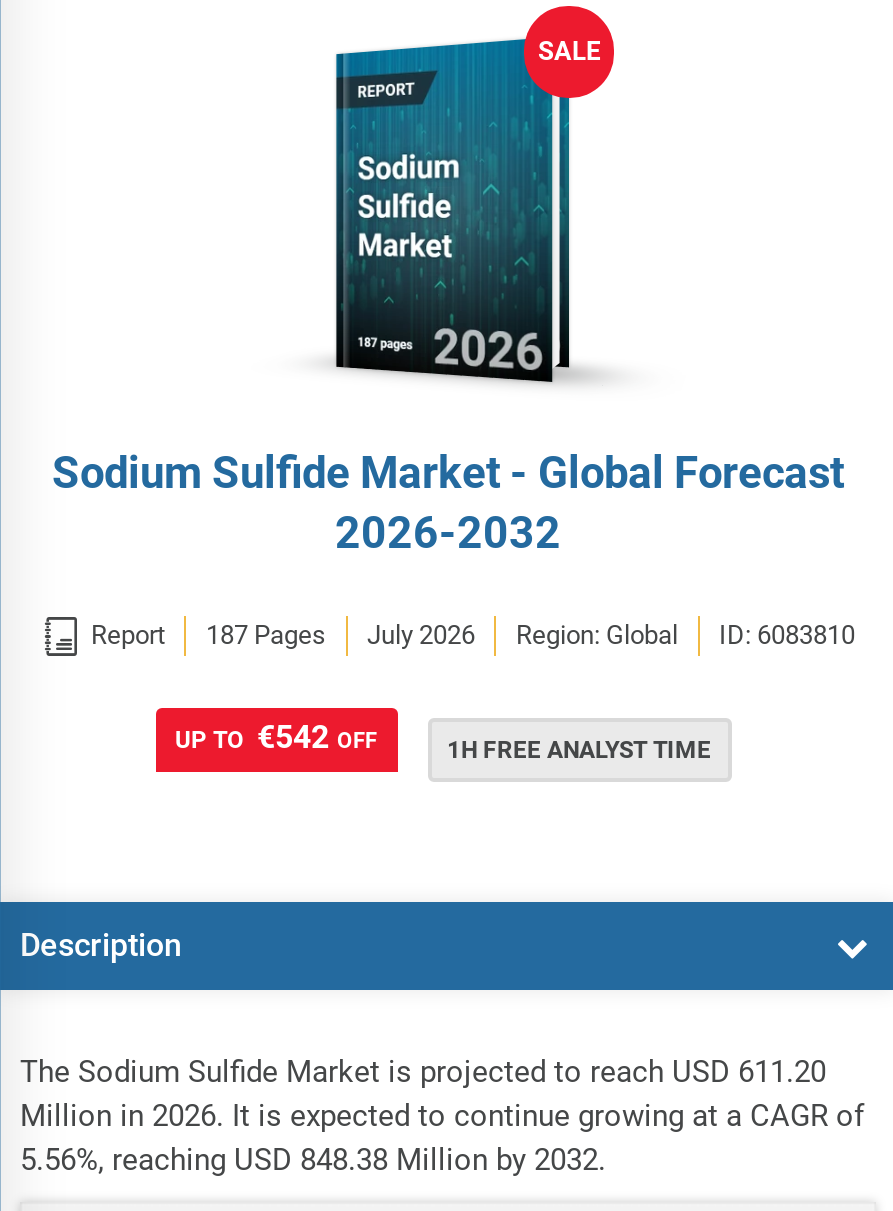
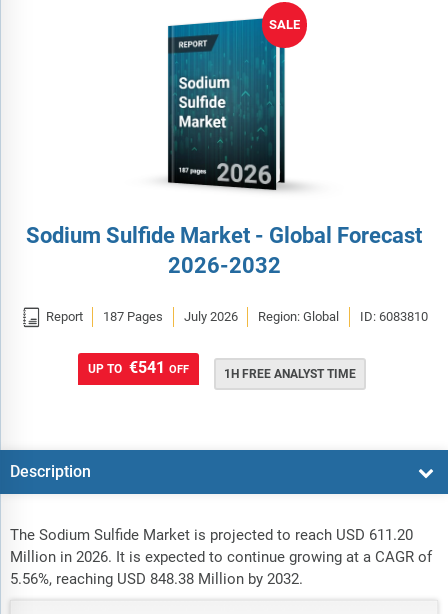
[175,717,377,755] UP TO €542 OFF -> [87,358,188,377] UP TO €541 OFF

